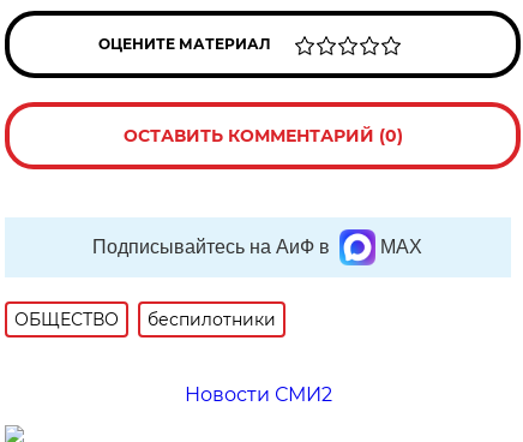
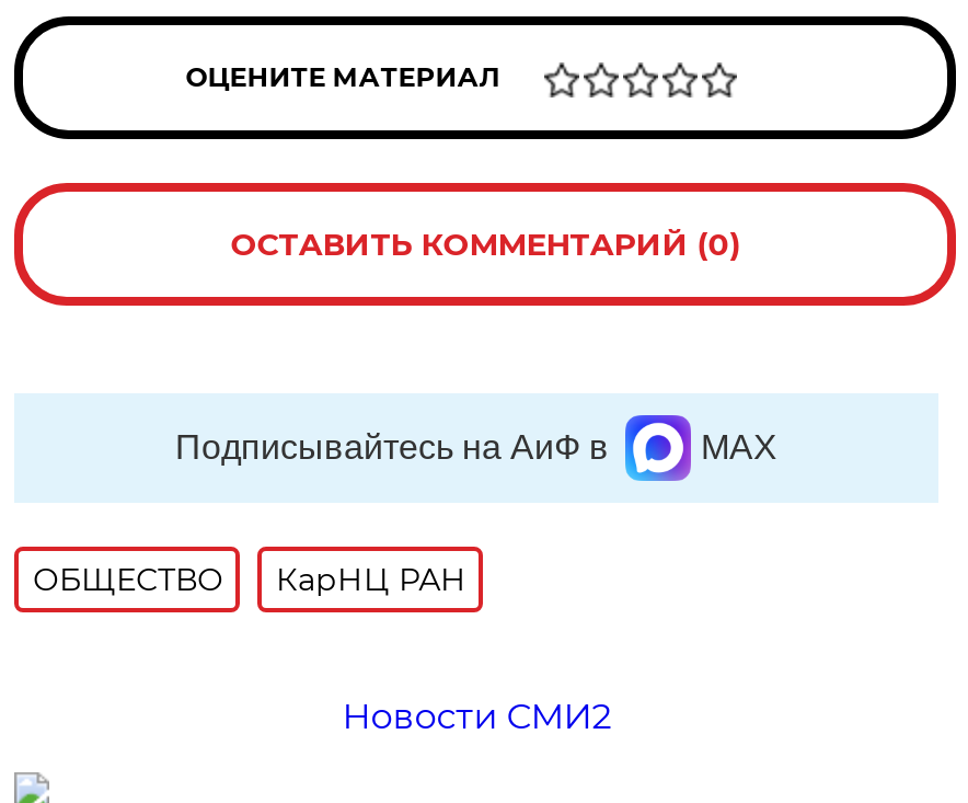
[148,309,276,330] беспилотники -> [276,560,466,599] КарНЦ РАН

